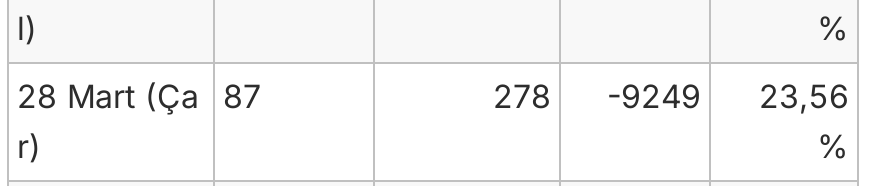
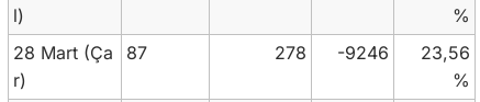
[493,76,849,116] 278 -9249 23,56 -> [275,42,470,64] 278 -9246 23,56

